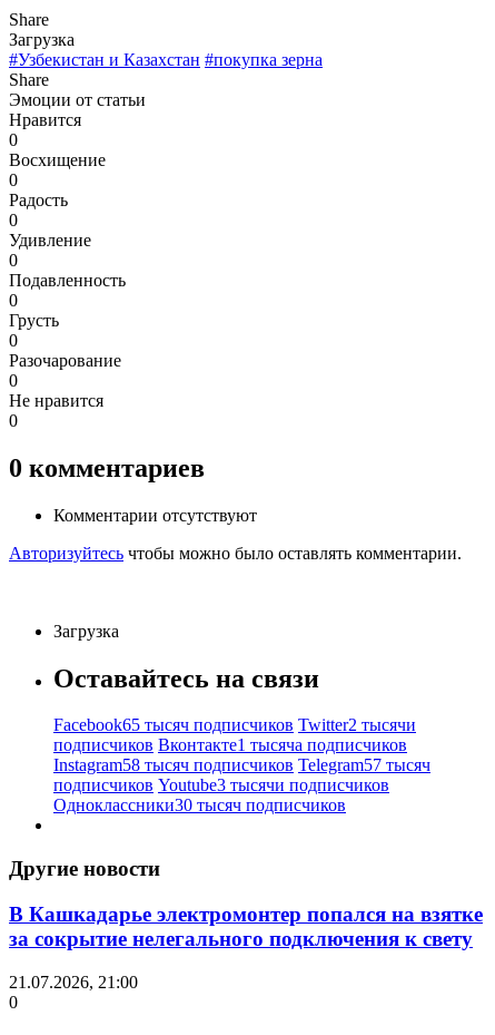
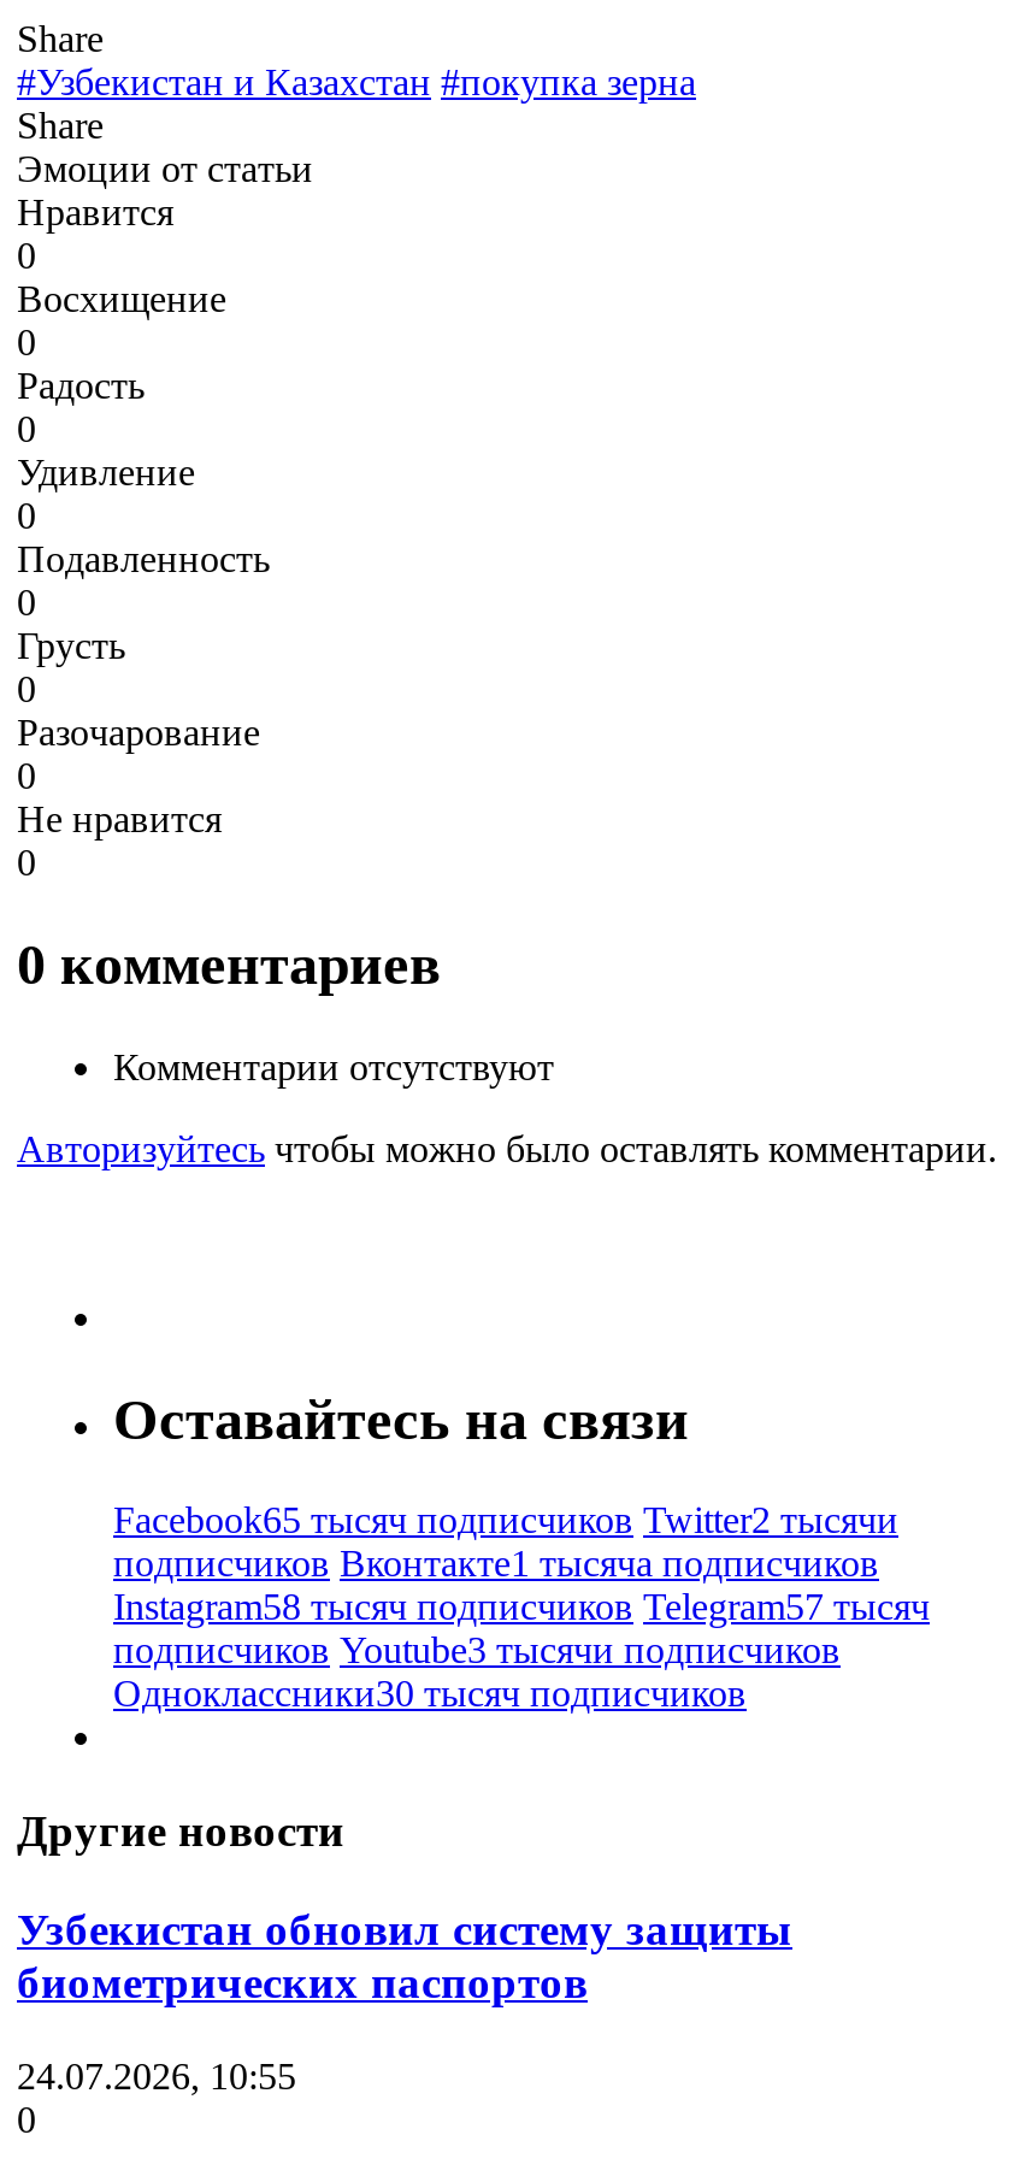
[9,30,75,49] Загрузка -> none
[53,621,119,640] Загрузка -> none
[9,902,483,950] В Кашкадарье электромонтер попался на взятке | за сокрытие нелегального подключения к свету -> [17,1904,792,2007] Узбекистан обновил систему защиты | биометрических паспортов
[9,972,138,991] 21.07.2026, 21:00 -> [17,2055,296,2096] 24.07.2026, 10:55

